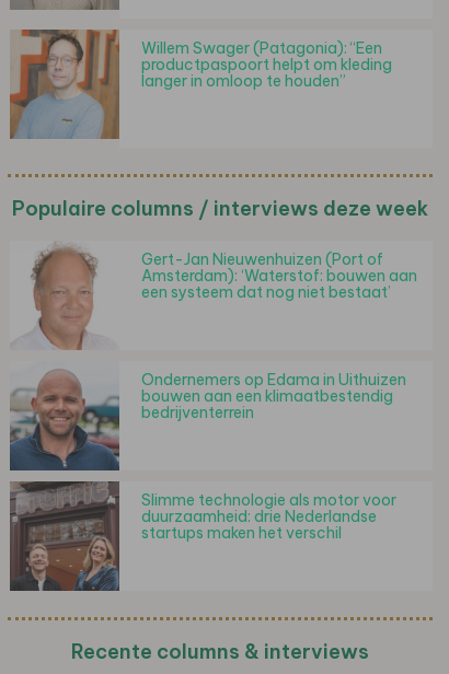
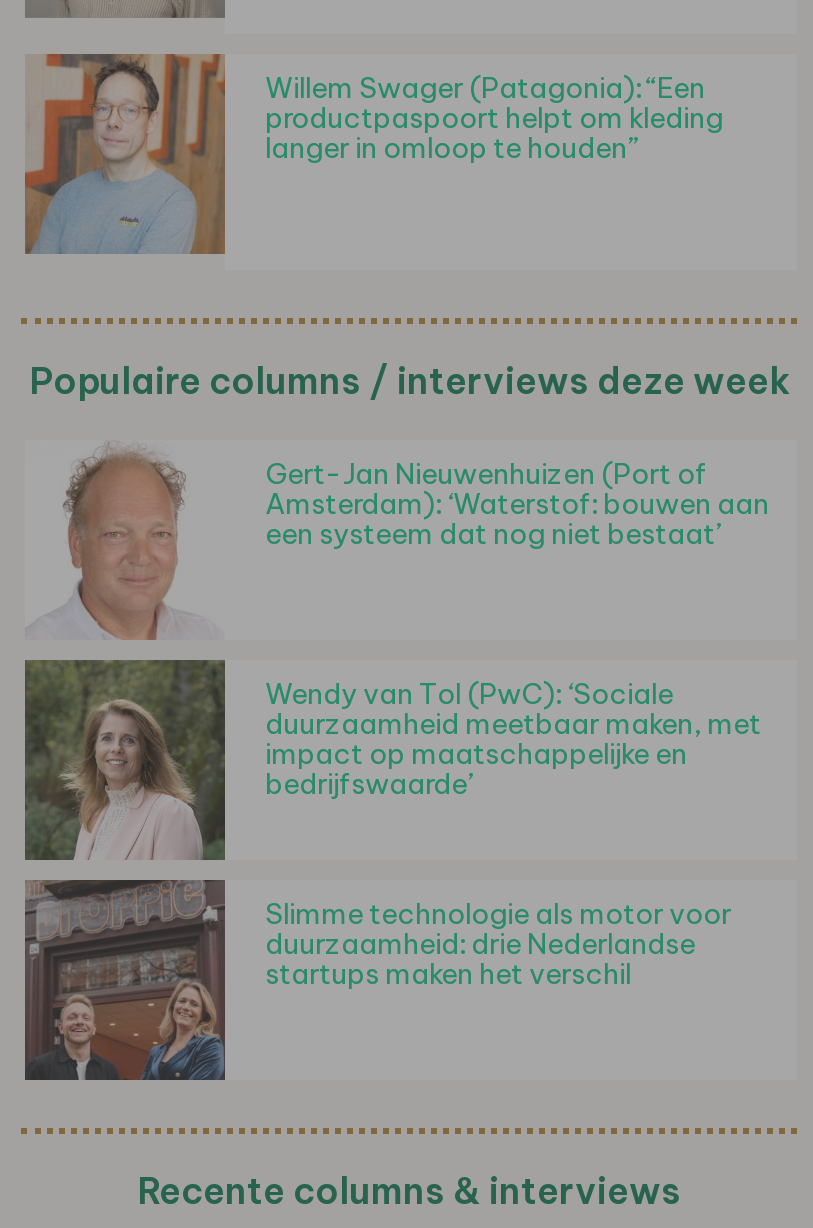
[10,361,406,472] [image] | Ondernemers op Edama in Uithuizen | bouwen aan een klimaatbestendig | bedrijventerrein -> [23,658,761,862] [image] | Wendy van Tol (PwC): ‘Sociale | duurzaamheid meetbaar maken, met | impact op maatschappelijke en | bedrijfswaarde’

